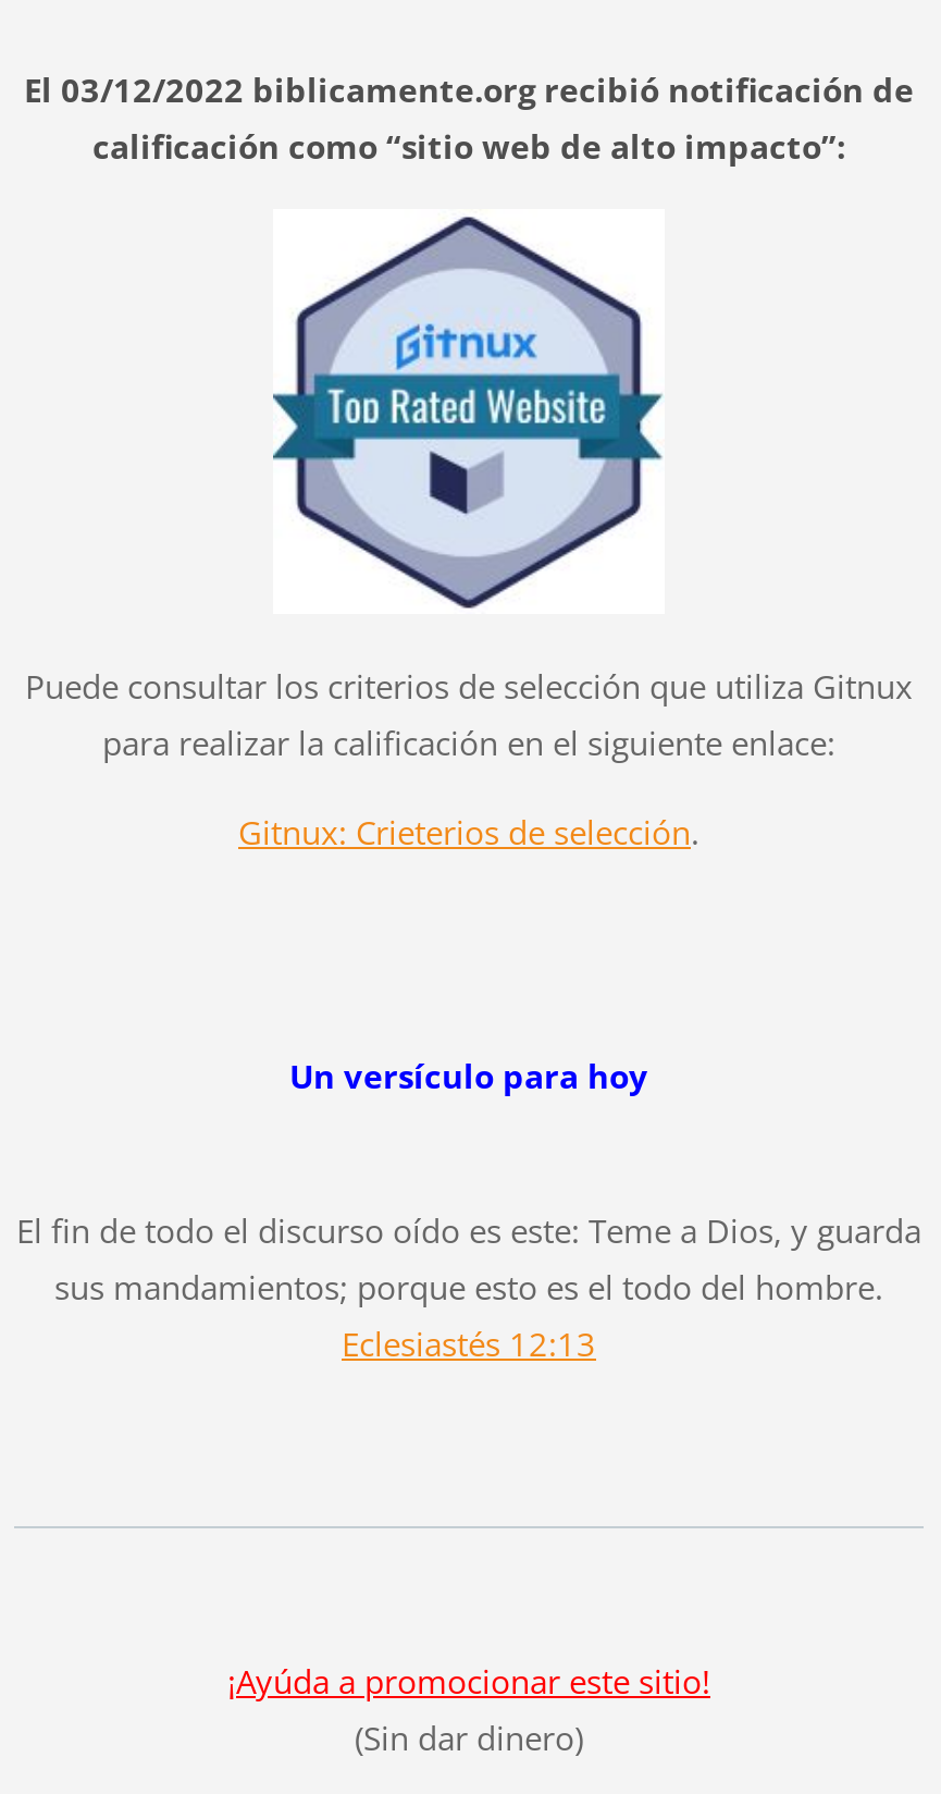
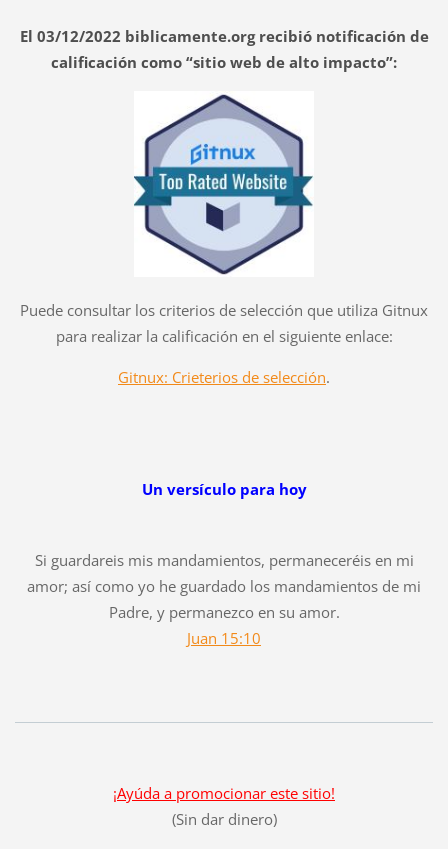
[16,1209,921,1366] El fin de todo el discurso oído es este: Teme a Dios, y guarda | sus mandamientos; porque esto es el todo del hombre. | Eclesiastés 12:13 -> [27,550,421,648] Si guardareis mis mandamientos, permaneceréis en mi | amor; así como yo he guardado los mandamientos de mi | Padre, y permanezco en su amor. | Juan 15:10

